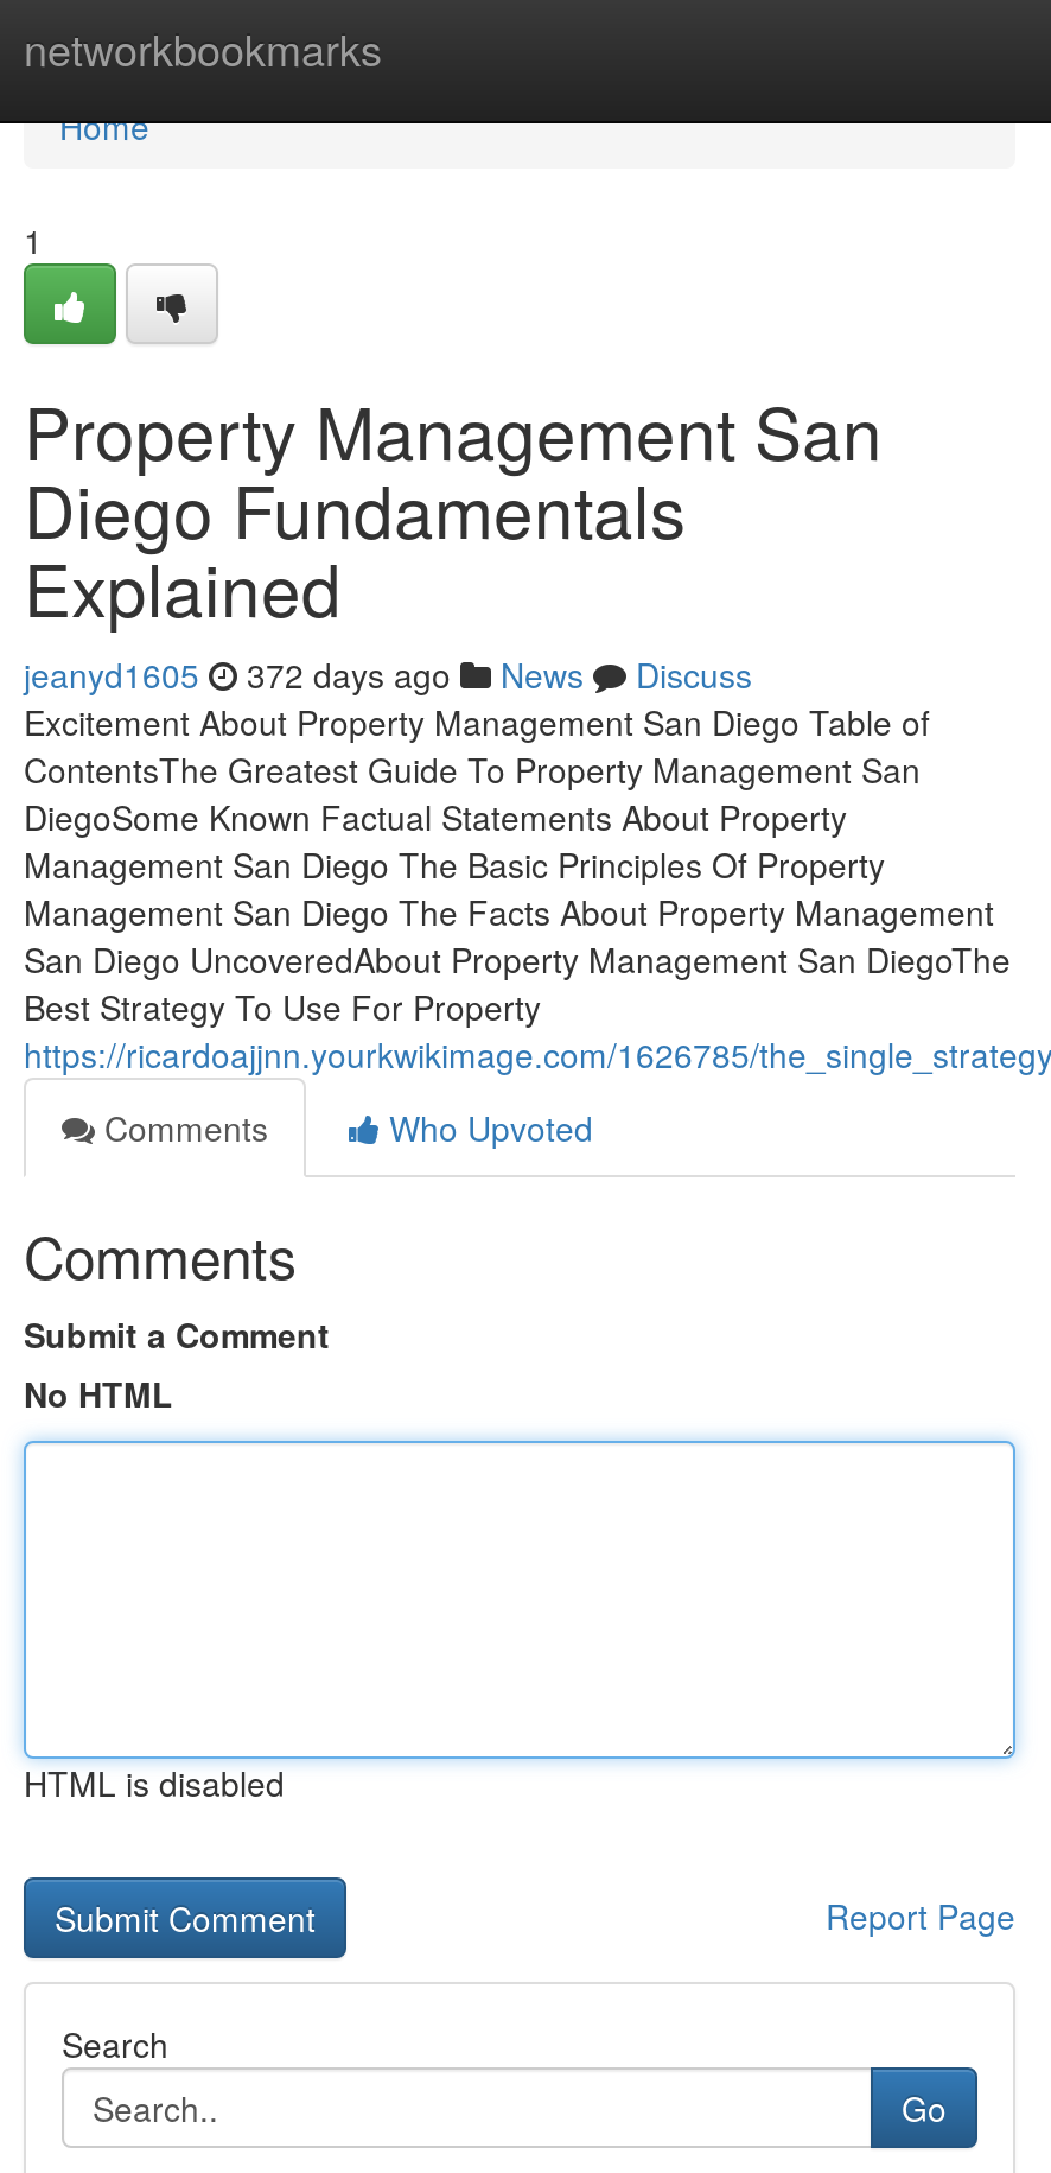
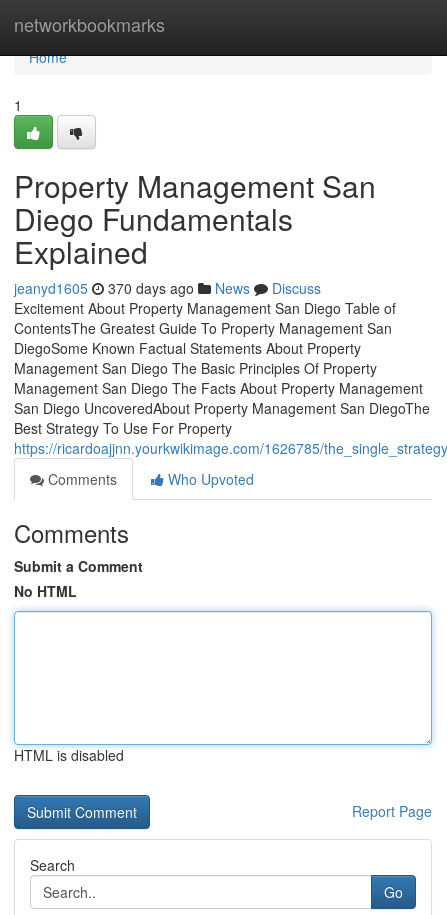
[24,650,752,698] jeanyd1605 372 days ago News Discuss -> [14,278,321,298] jeanyd1605 370 days ago News Discuss

